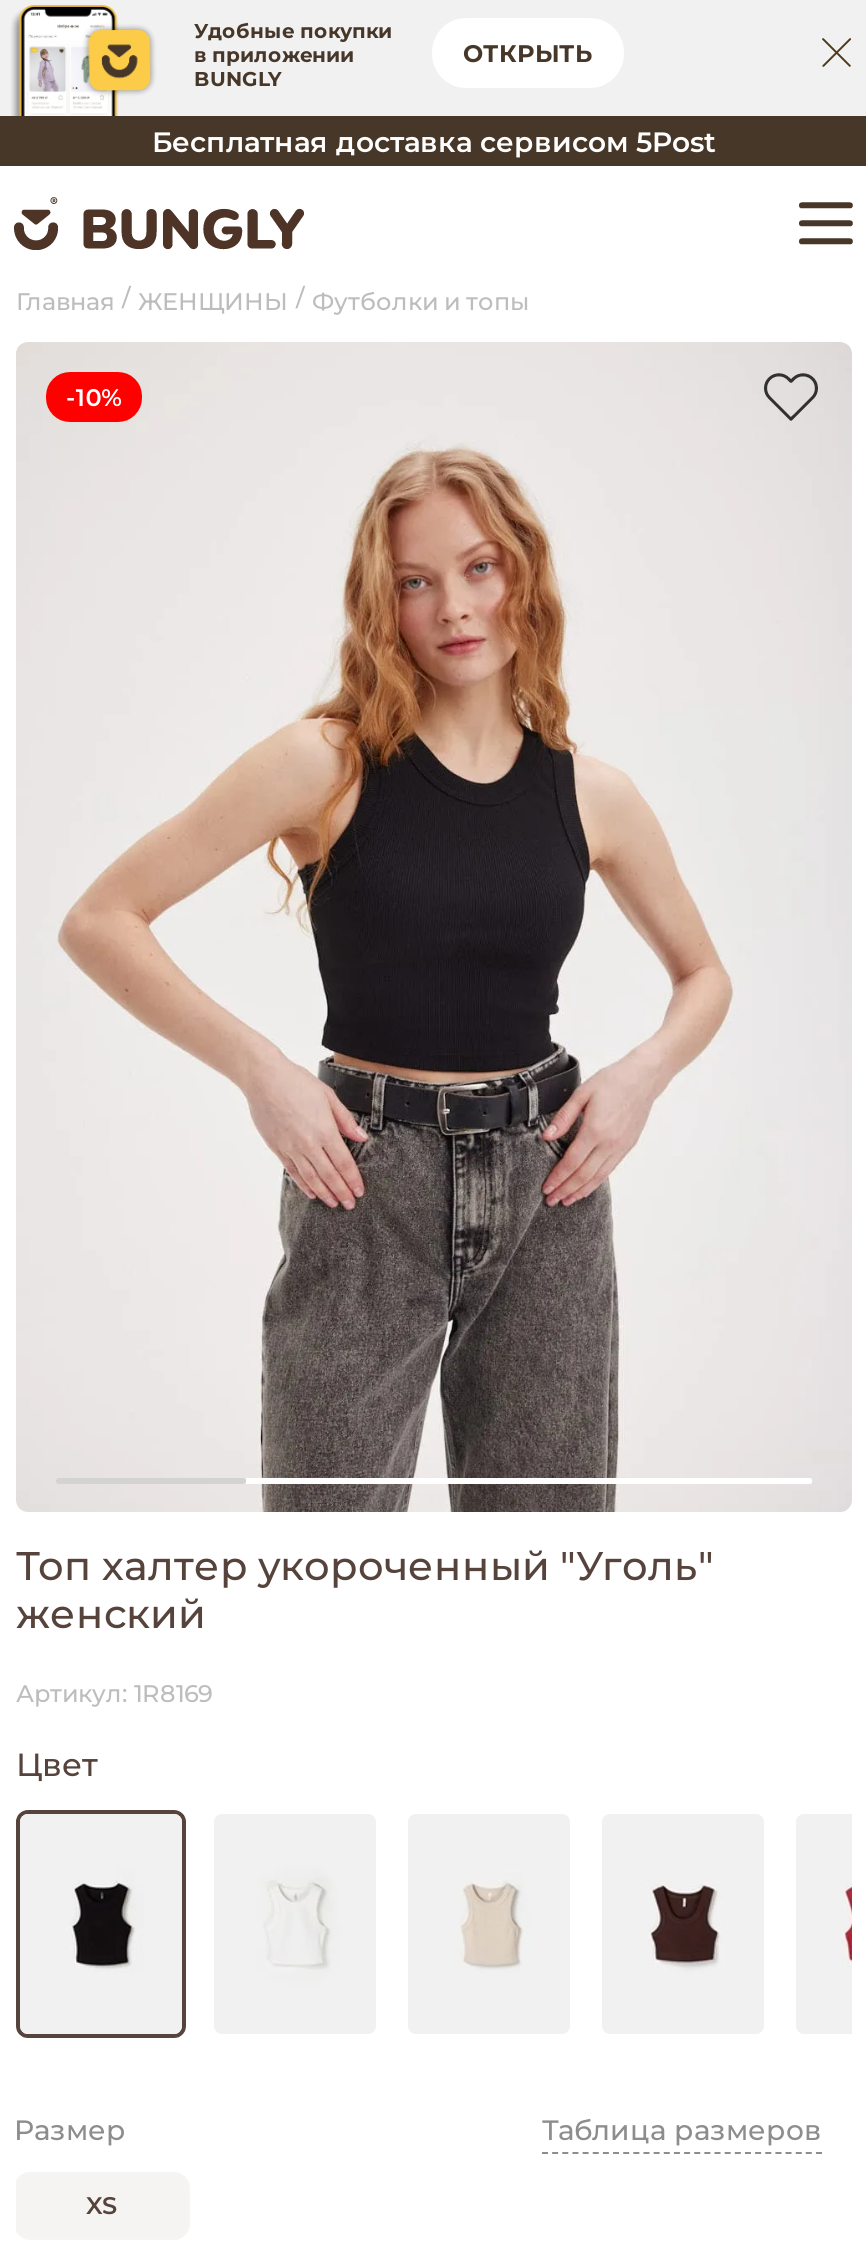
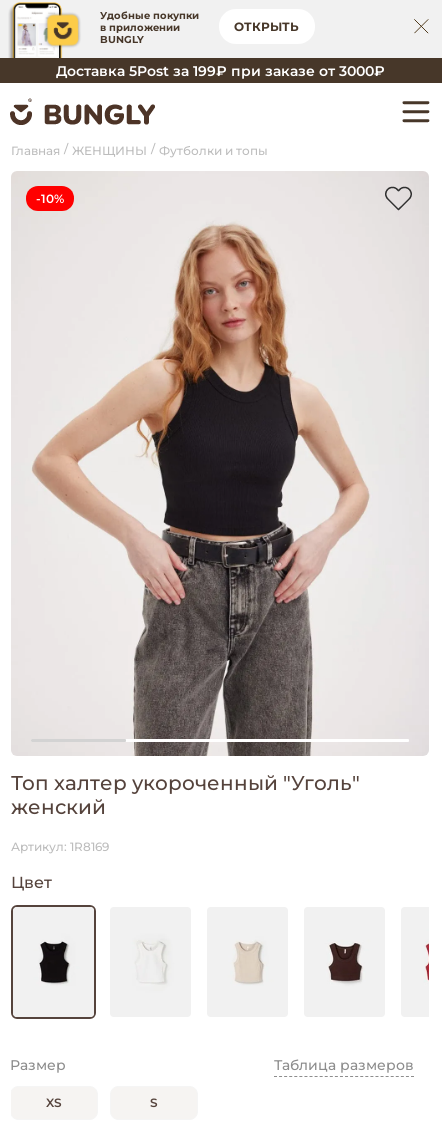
[152,123,716,159] Бесплатная доставка сервисом 5Post -> [55,61,384,79] Доставка 5Post за 199₽ при заказе от 3000₽
none -> [150,1095,158,1110] S

